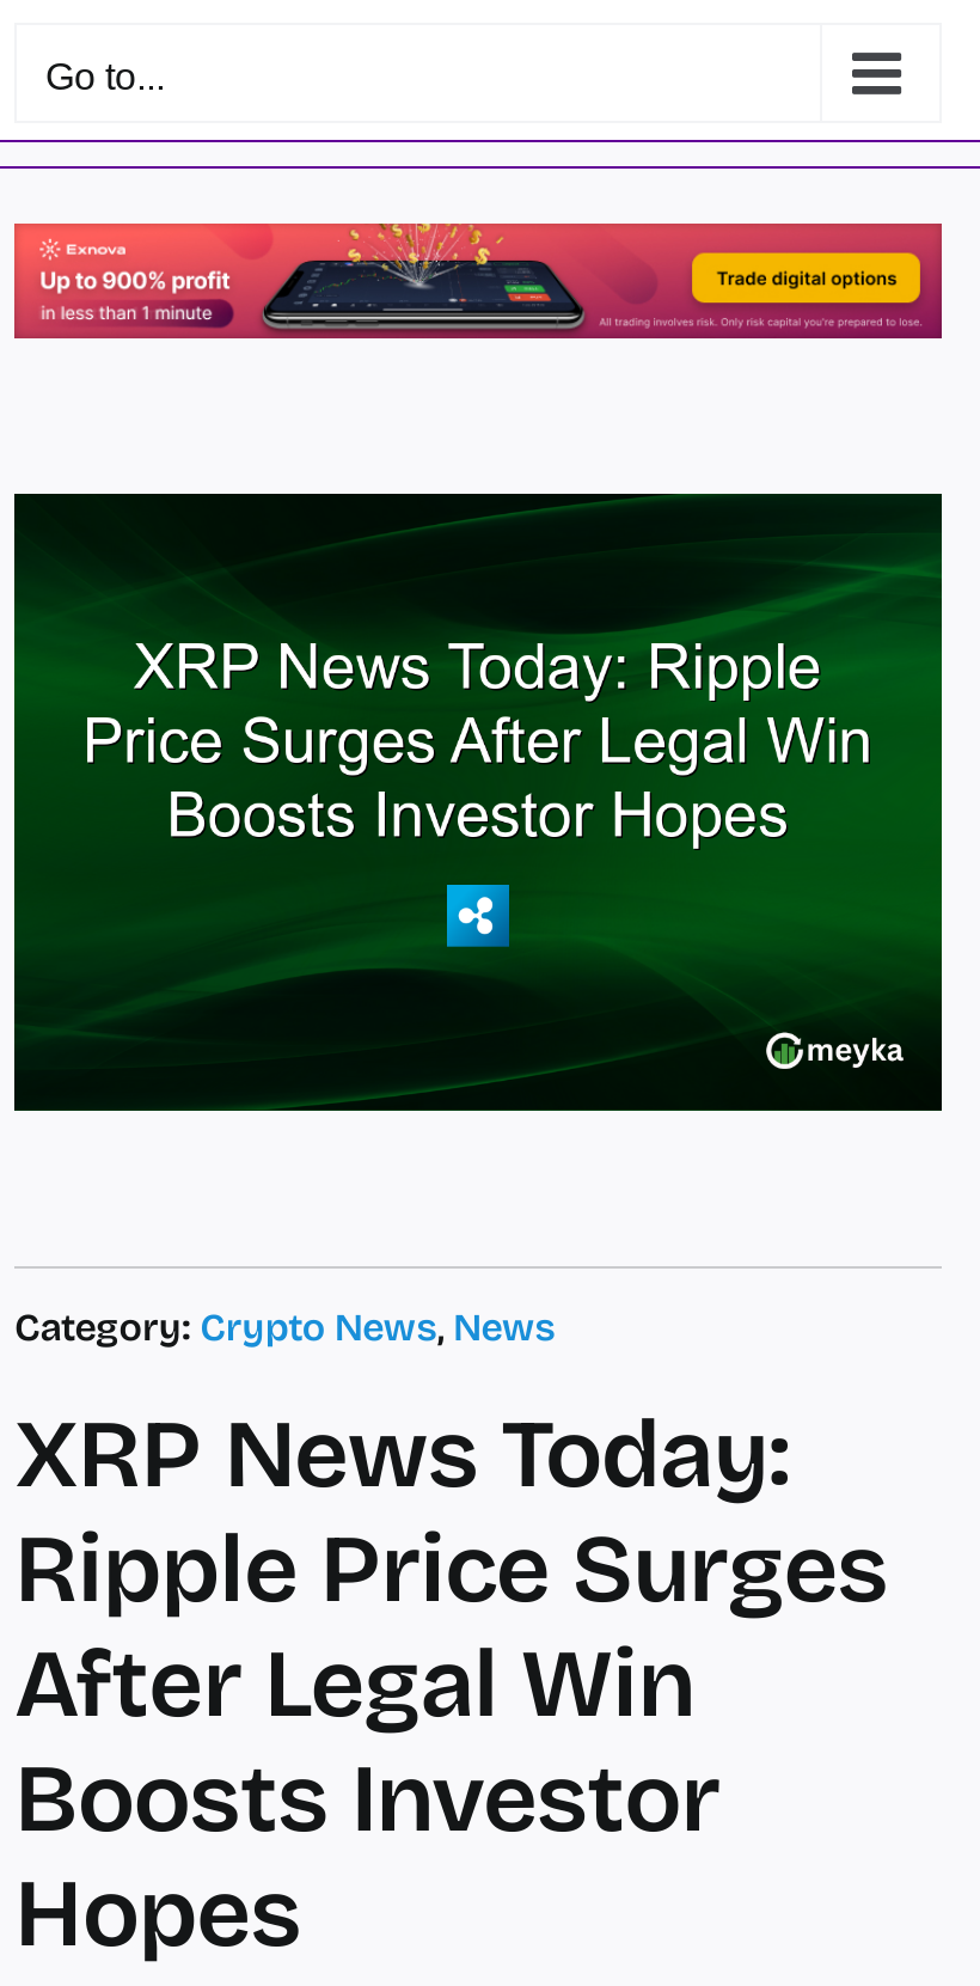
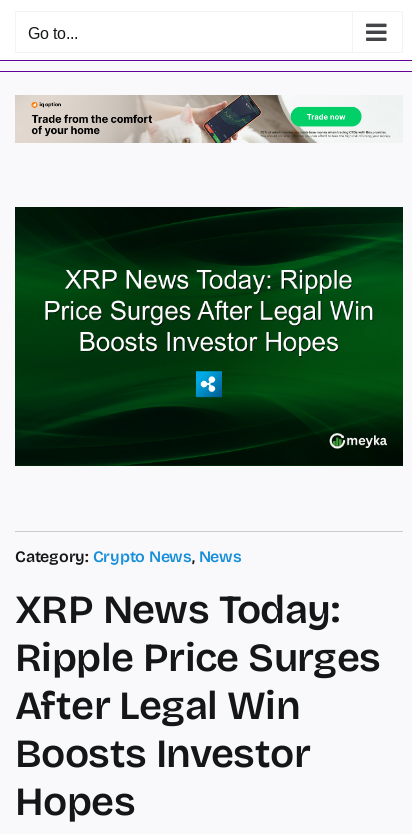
[12,221,944,341] [image] -> [15,94,403,144] [image]

